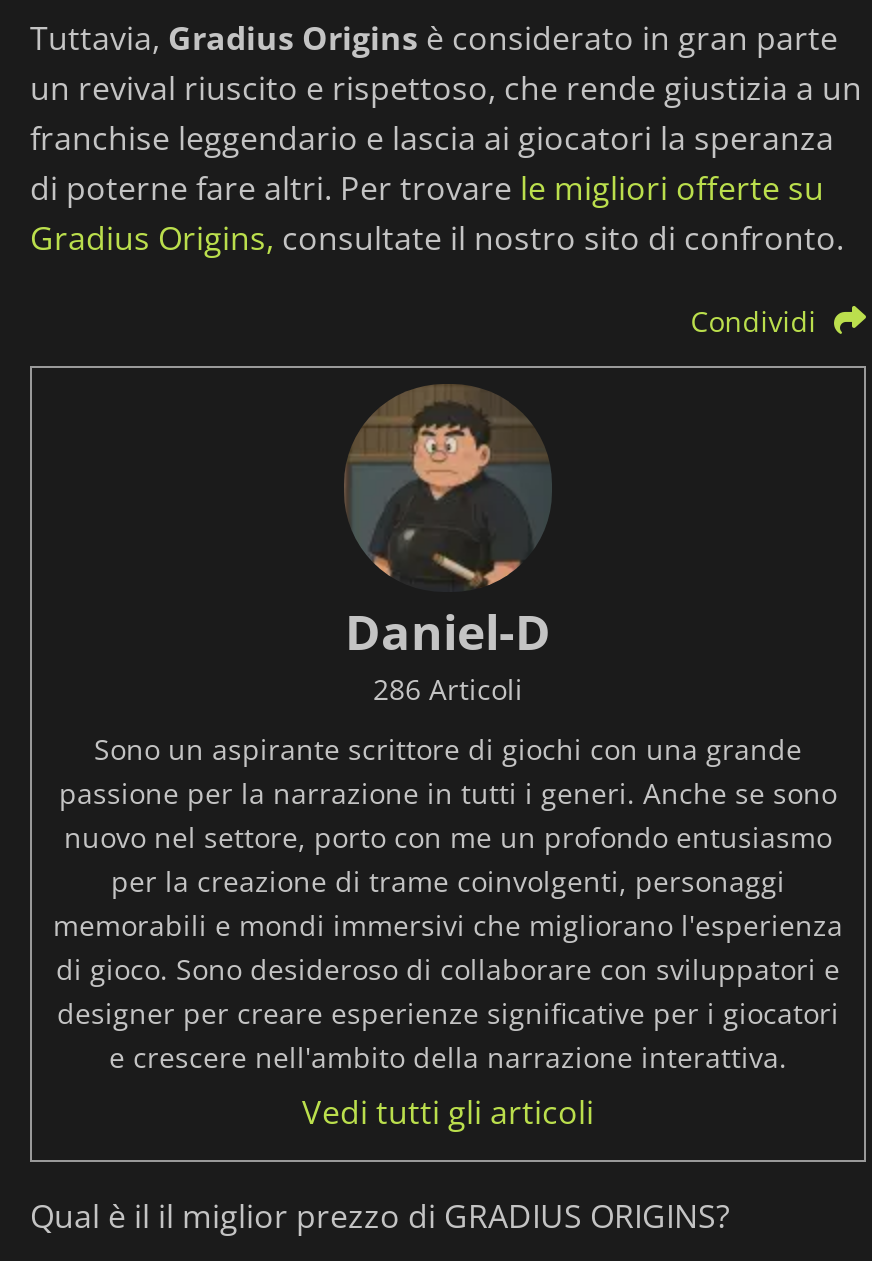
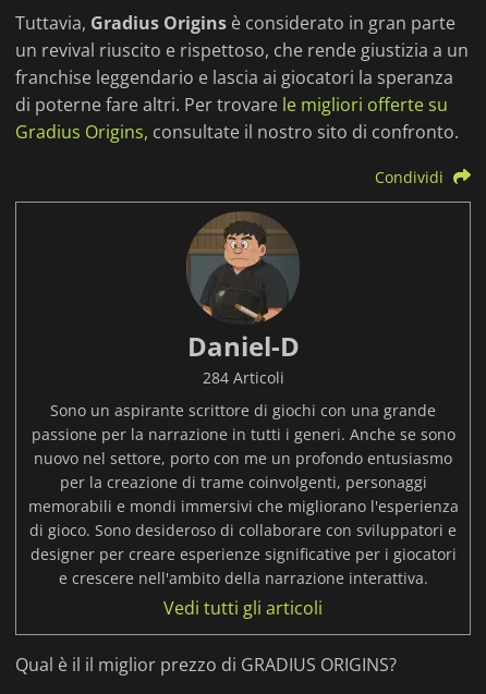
[373,671,523,709] 286 Articoli -> [202,368,284,388] 284 Articoli

